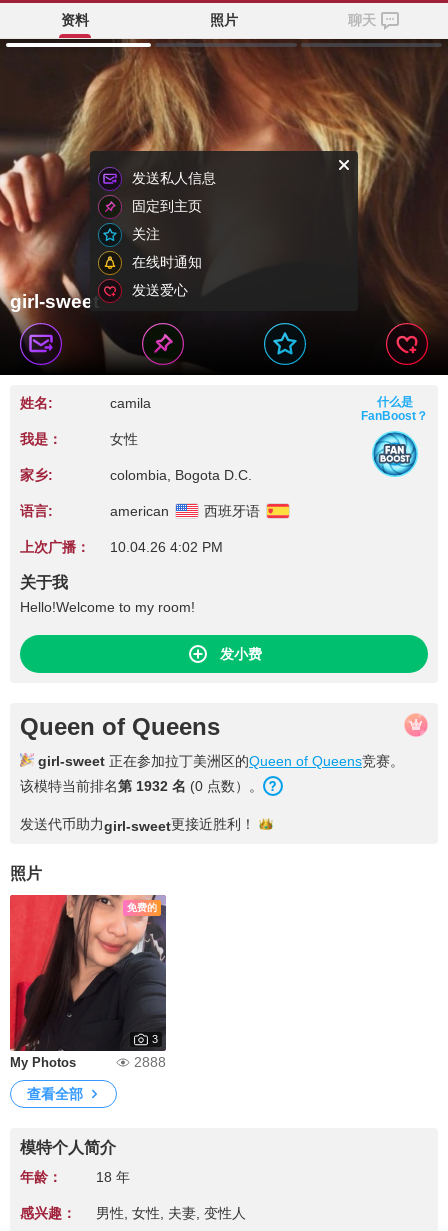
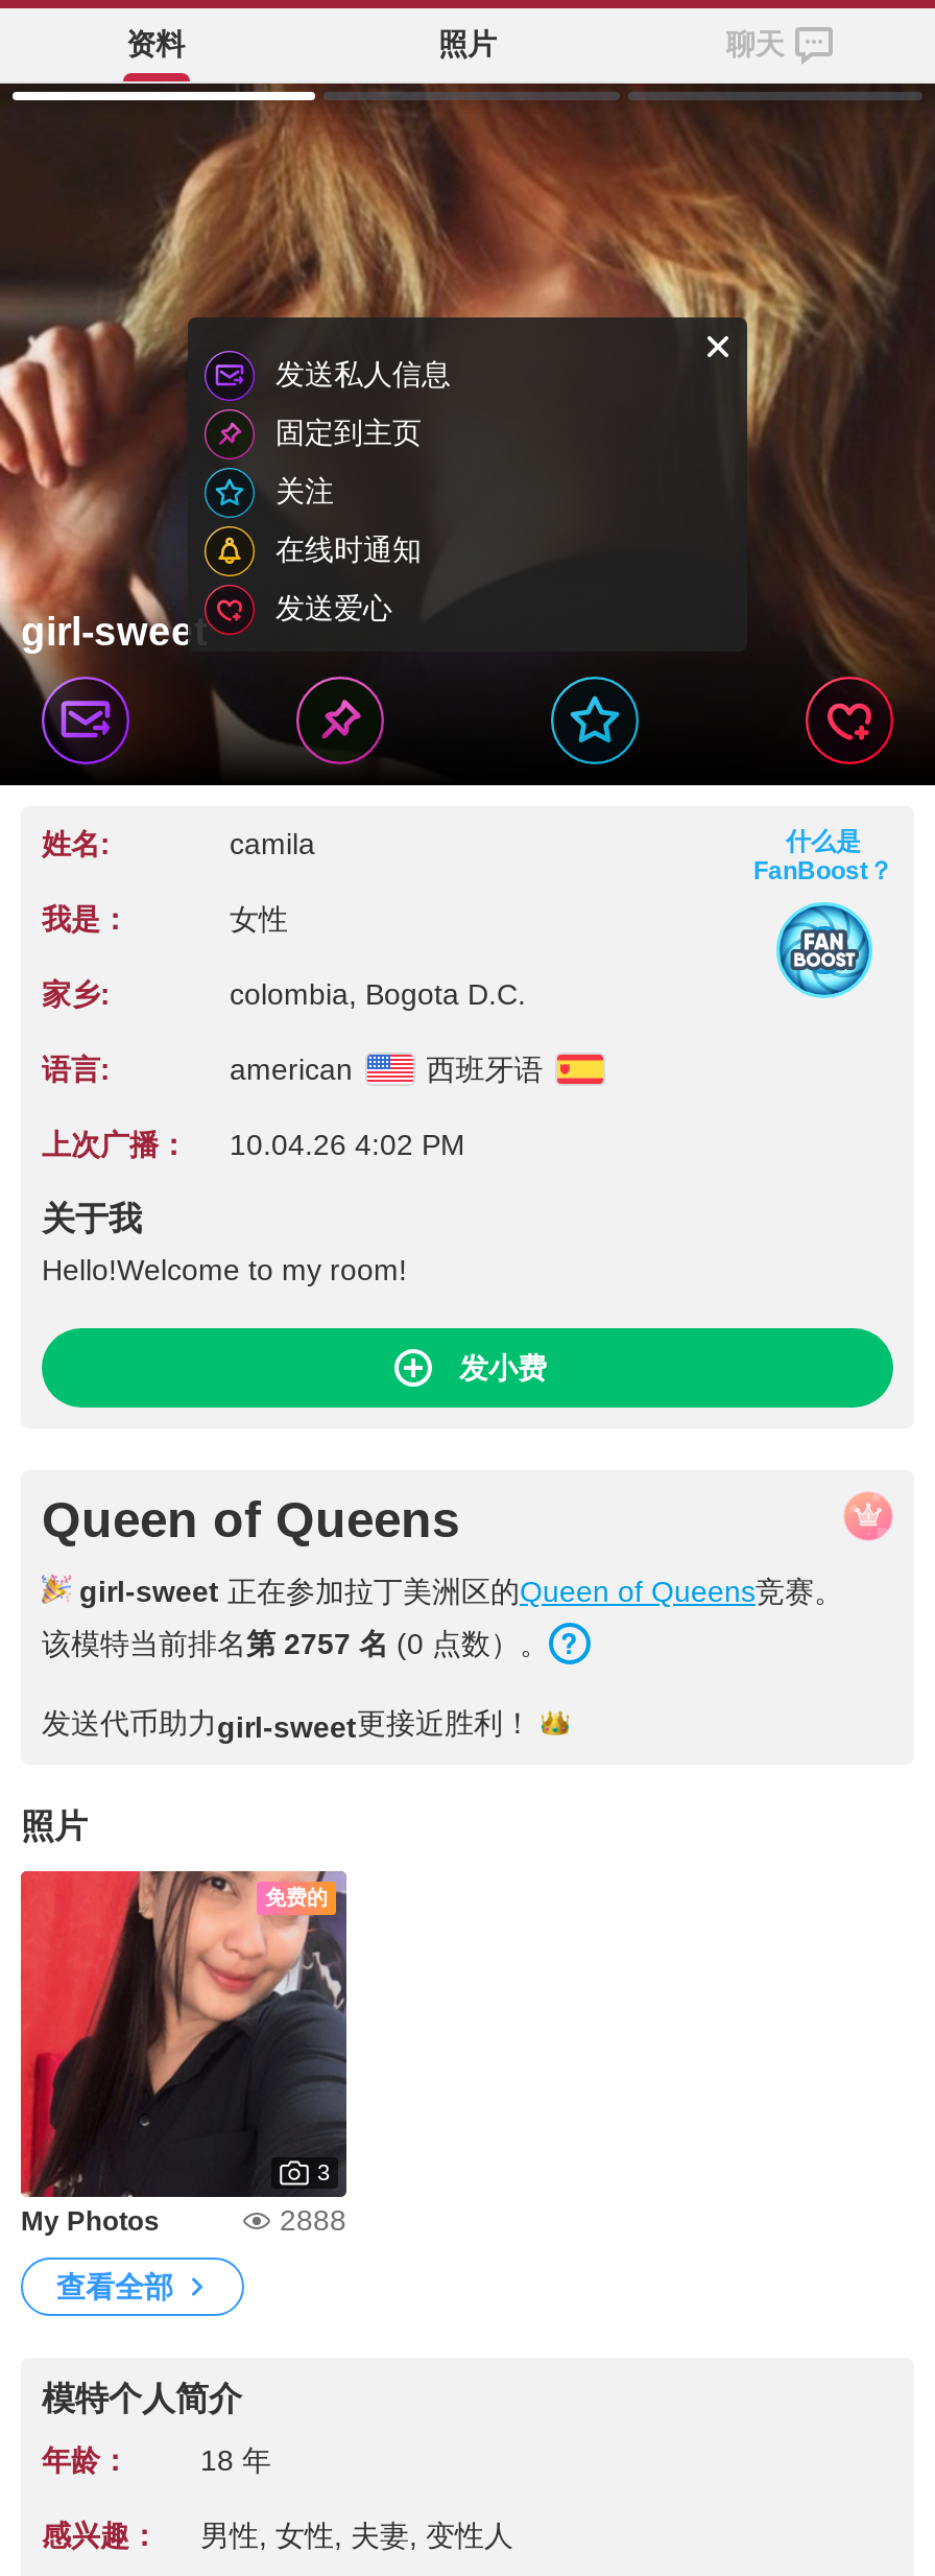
[20,778,263,794] 该模特当前排名第1932名(0 点数）。 -> [42,1627,549,1660] 该模特当前排名第2757名(0 点数）。

